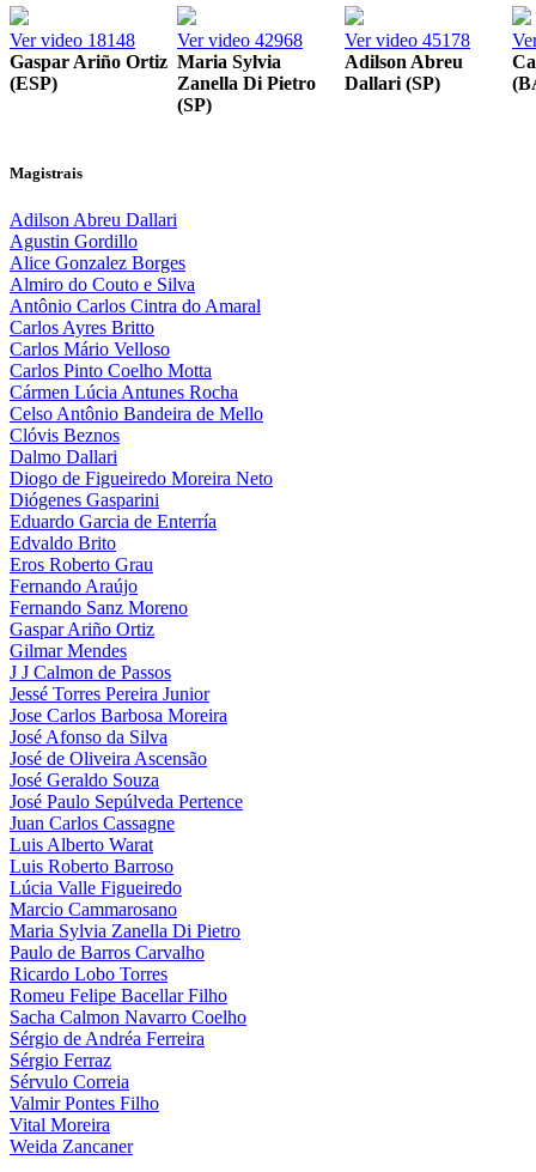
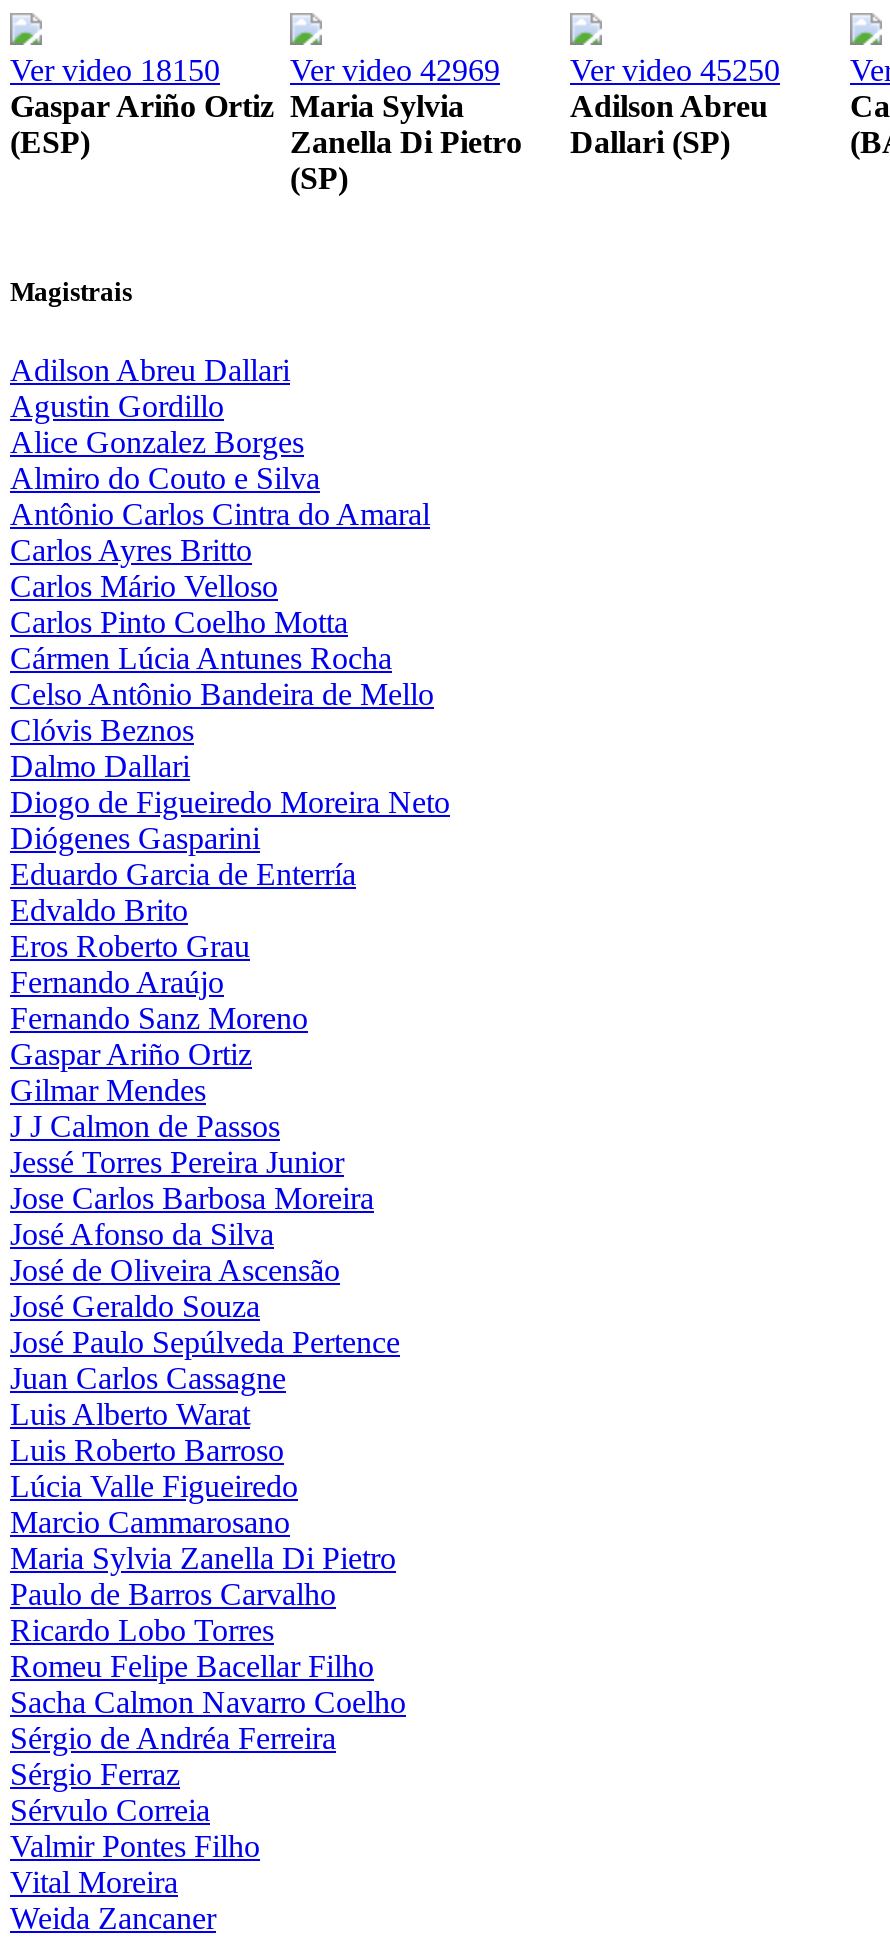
[10,30,135,50] Ver video 18148 -> [10,53,220,87] Ver video 18150
[177,30,303,50] Ver video 42968 -> [290,53,500,87] Ver video 42969
[345,30,470,50] Ver video 45178 -> [570,53,780,87] Ver video 45250

